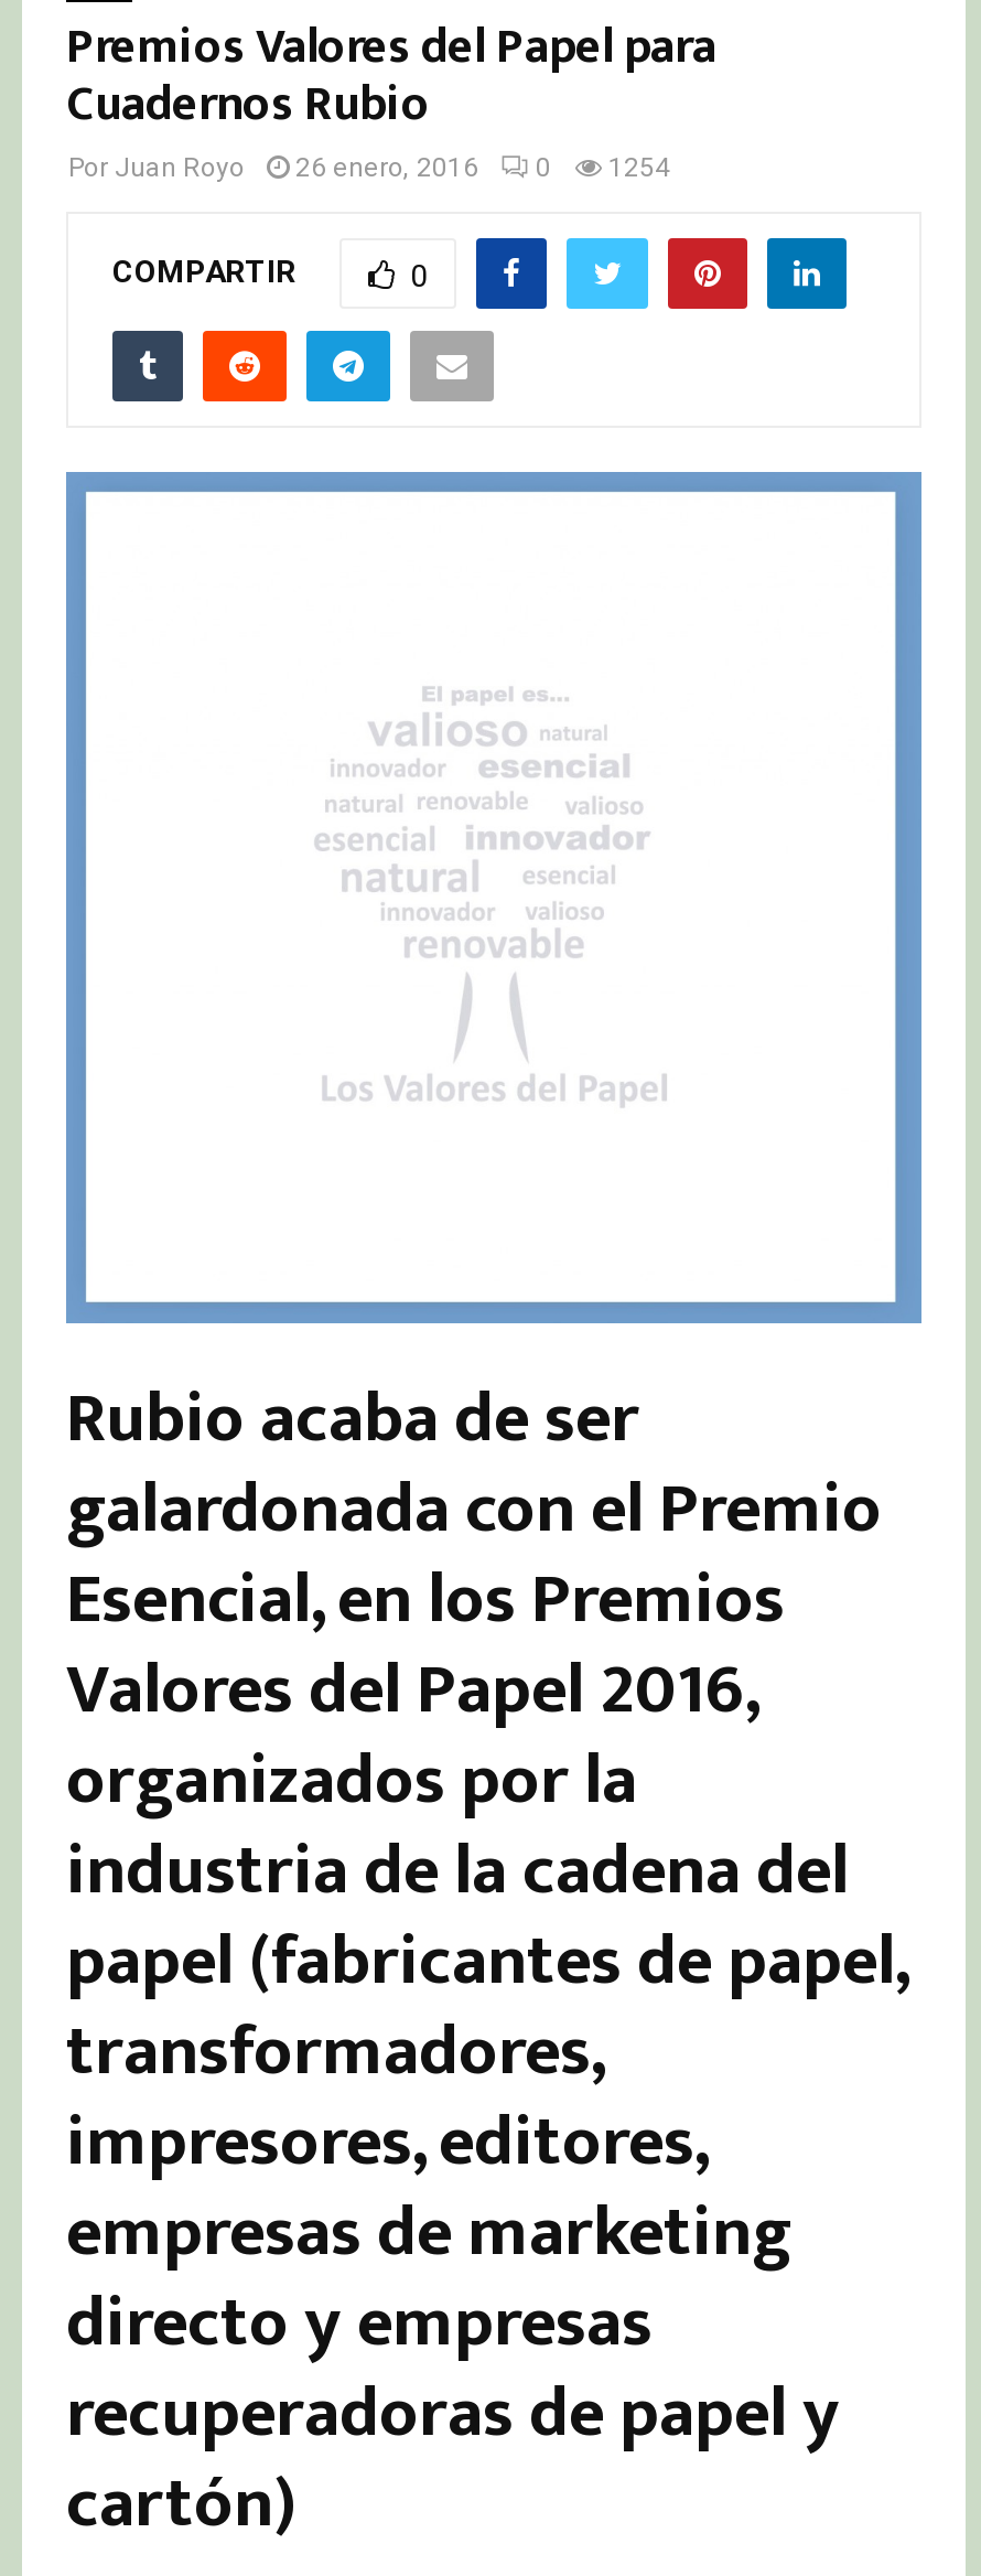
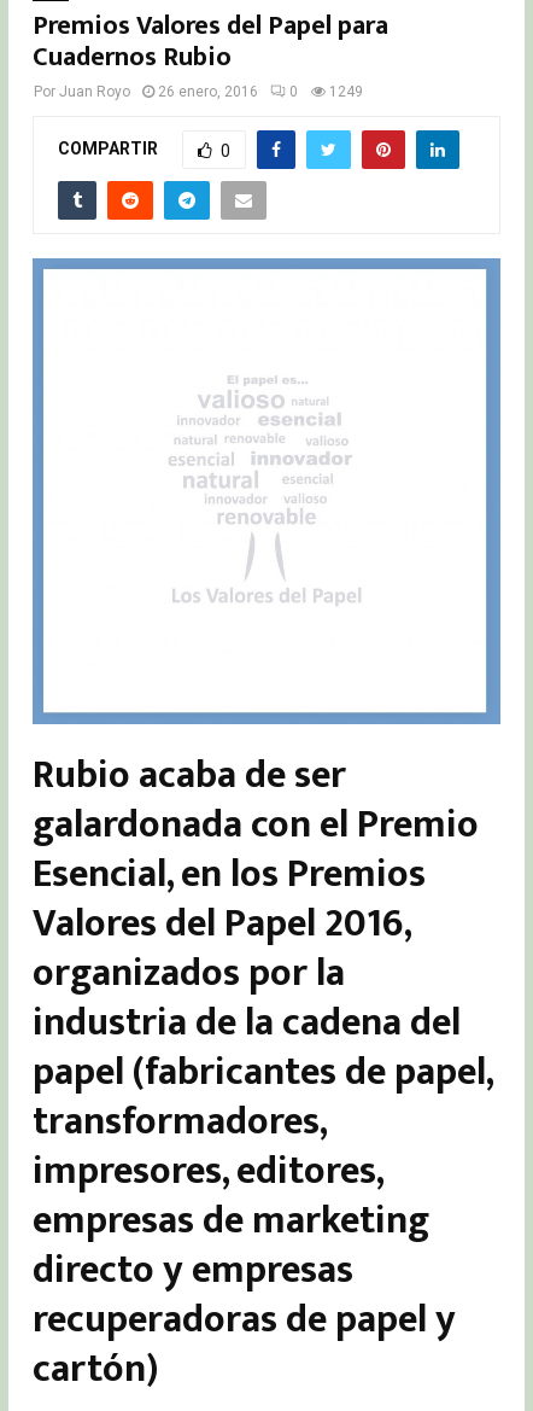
[68,152,670,183] Por Juan Royo 26 enero, 2016 0 1254 -> [34,83,363,100] Por Juan Royo 26 enero, 2016 0 1249

